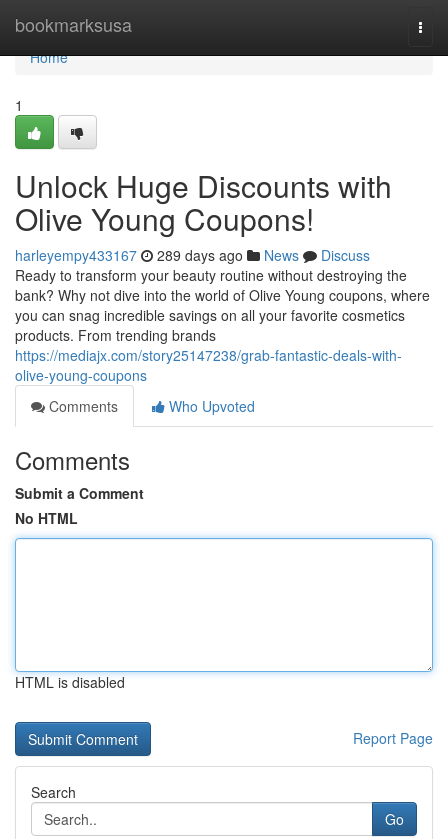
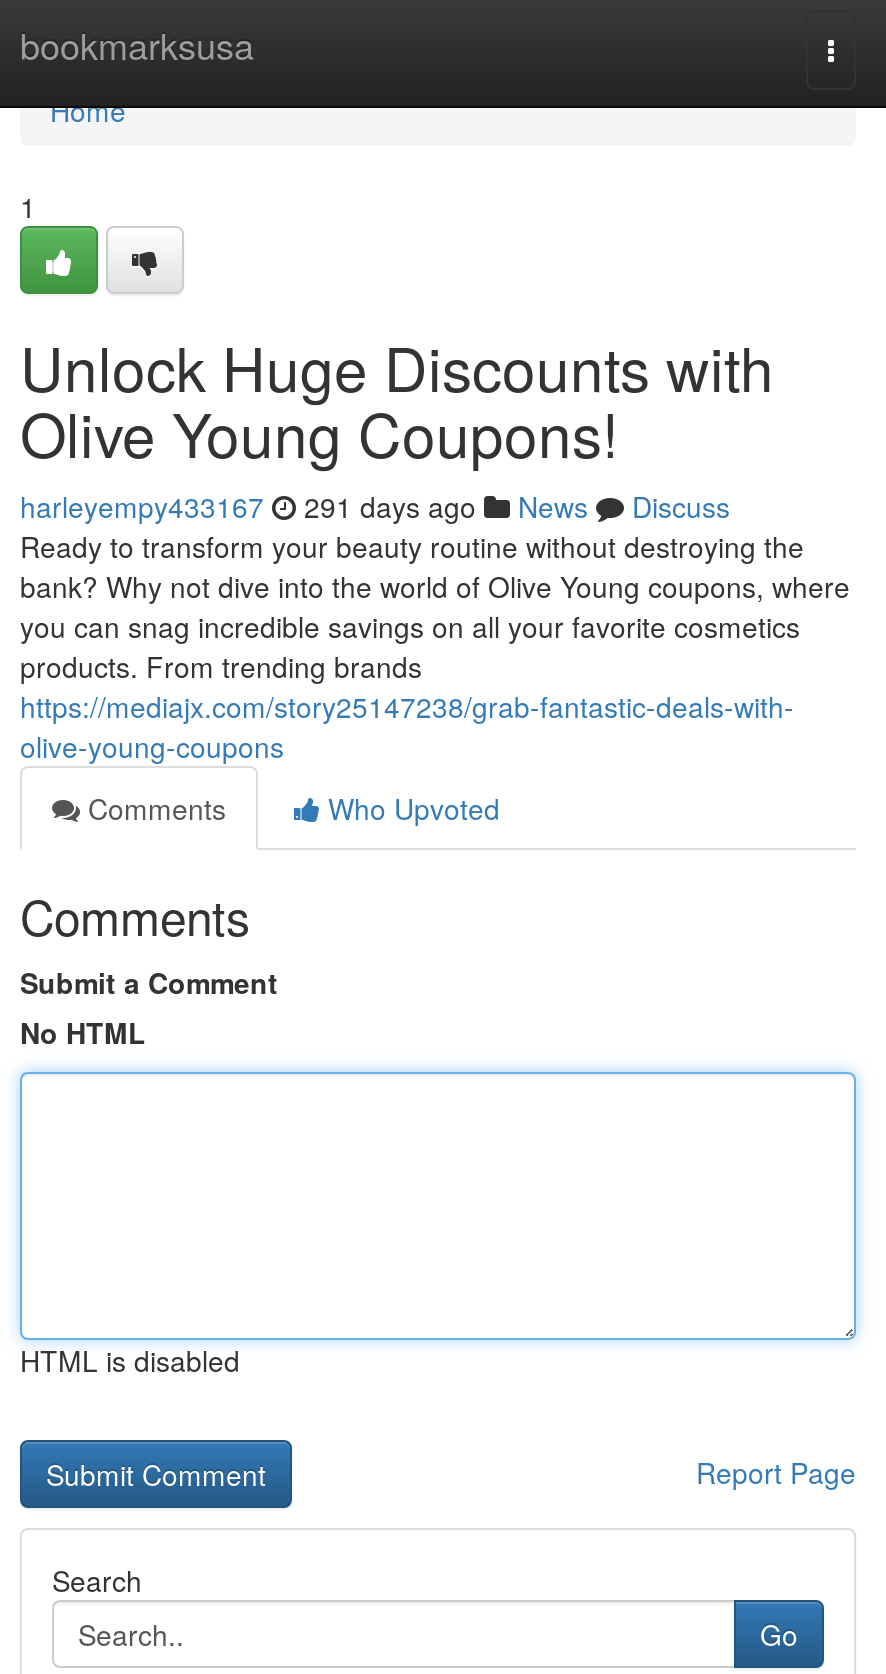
[15,245,370,265] harleyempy433167 289 days ago News Discuss -> [20,486,730,526] harleyempy433167 291 days ago News Discuss

